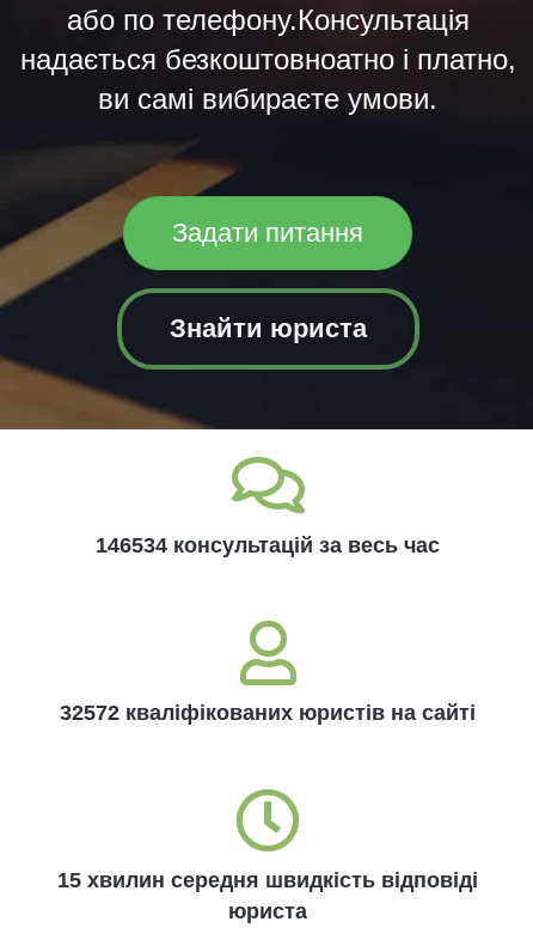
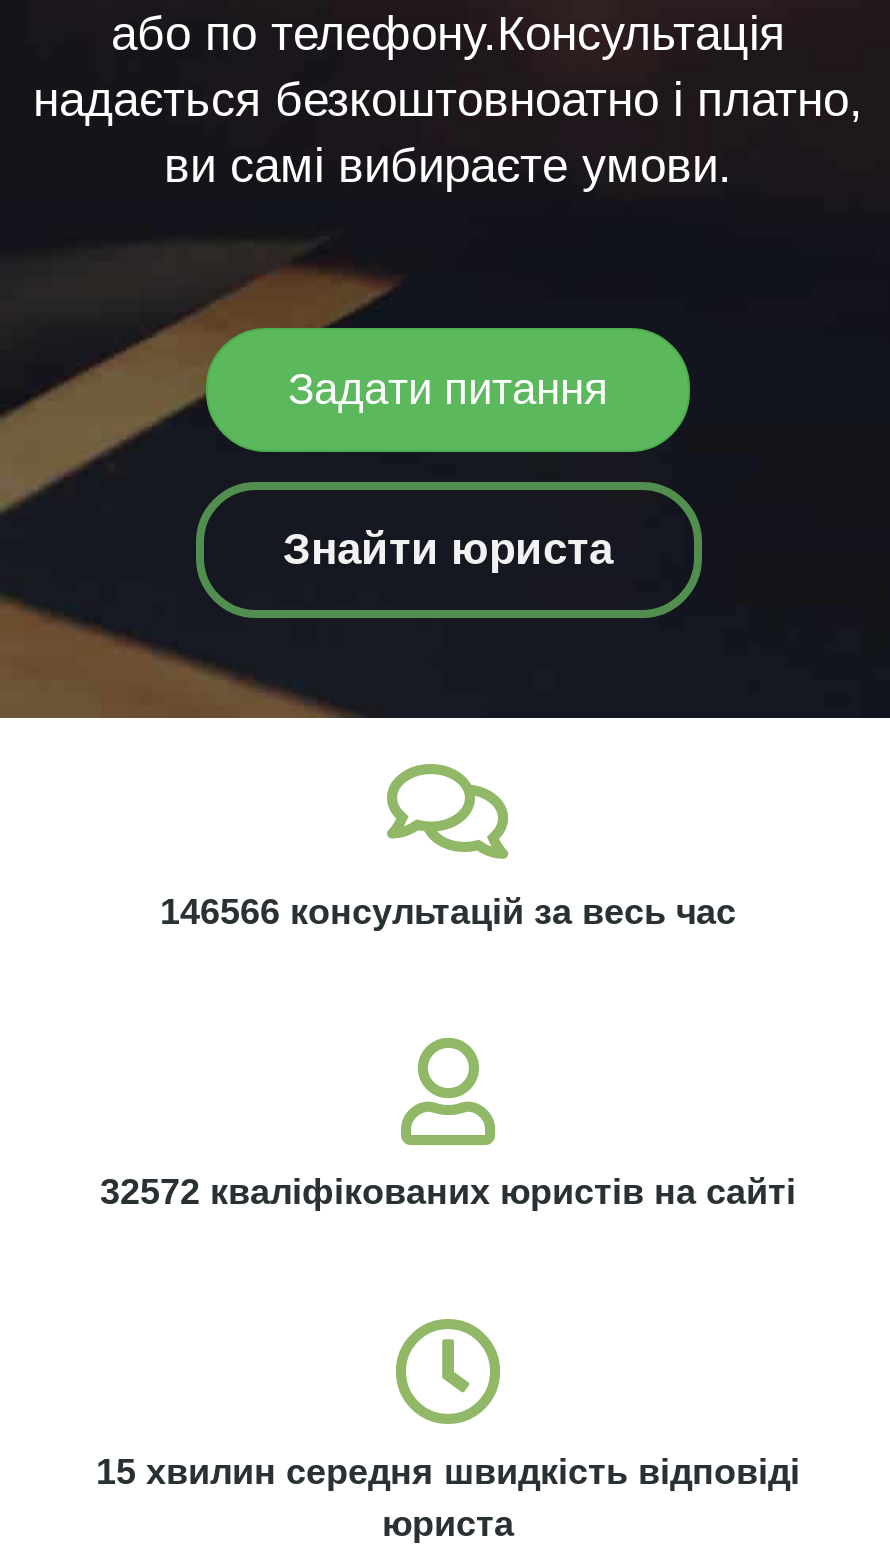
[96,533,440,557] 146534 консультацій за весь час -> [160,892,736,932] 146566 консультацій за весь час

